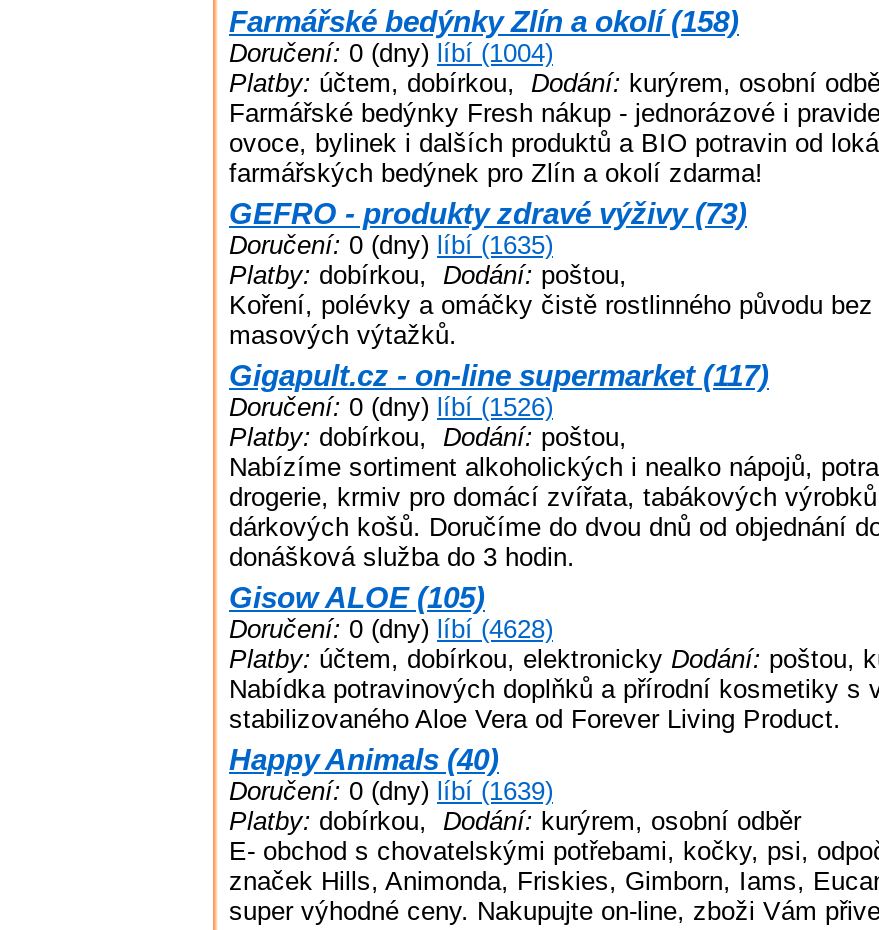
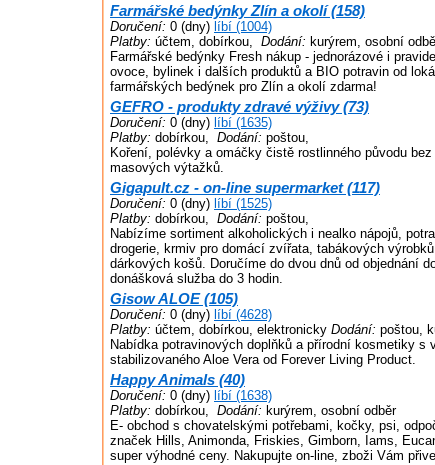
[229,392,553,422] Doručení: 0 (dny) líbí (1526) -> [110,196,272,211] Doručení: 0 (dny) líbí (1525)
[229,776,553,806] Doručení: 0 (dny) líbí (1639) -> [110,388,272,403] Doručení: 0 (dny) líbí (1638)

